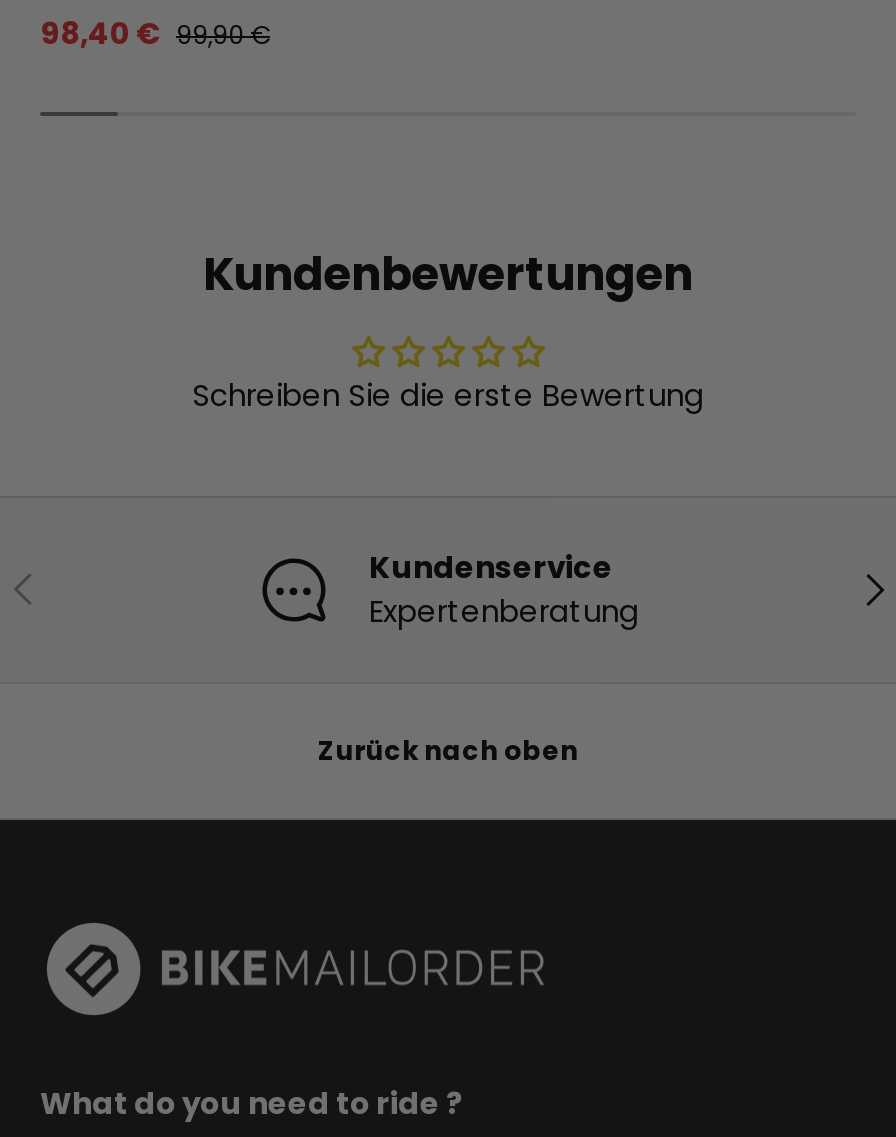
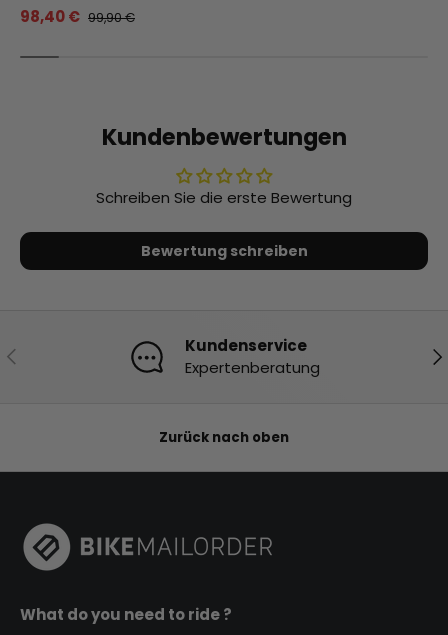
none -> [140,241,307,261] Bewertung schreiben

